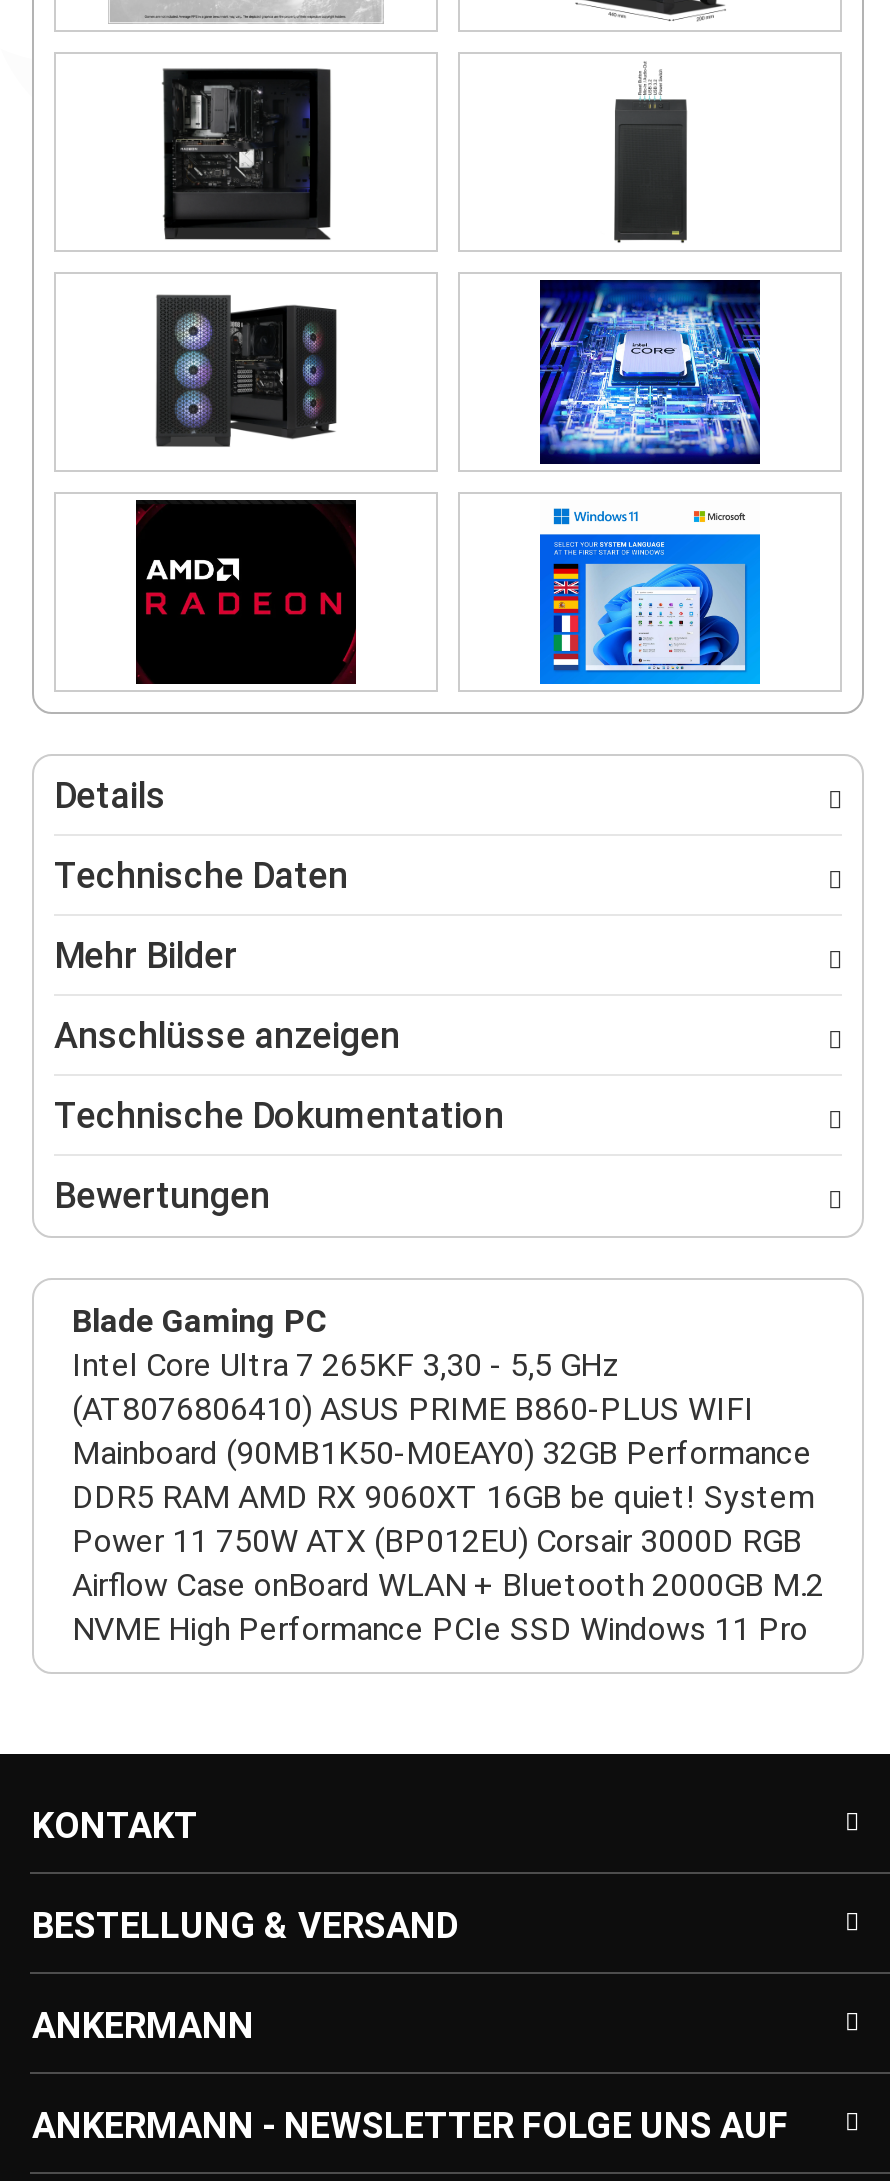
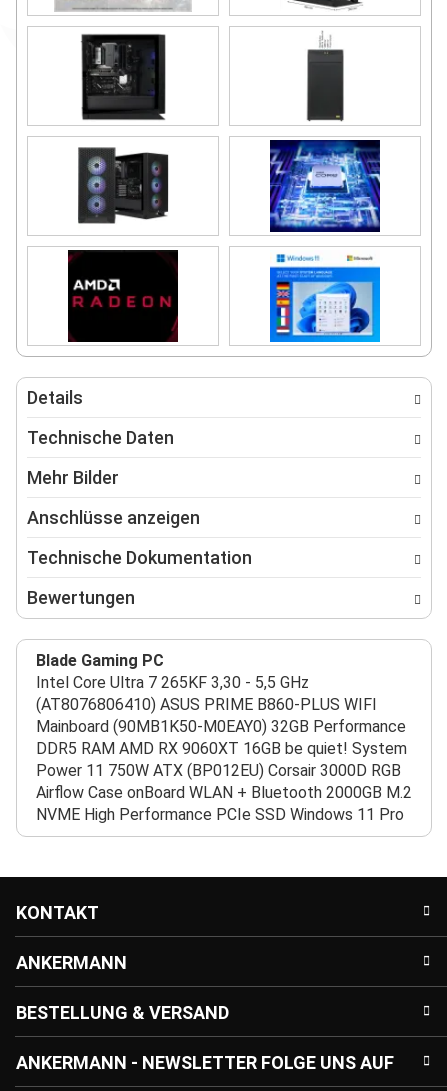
moved [32,1904,458,1946] -> [16,1002,229,1023]: BESTELLUNG & VERSAND
moved [32,2004,254,2046] -> [16,952,127,973]: ANKERMANN

